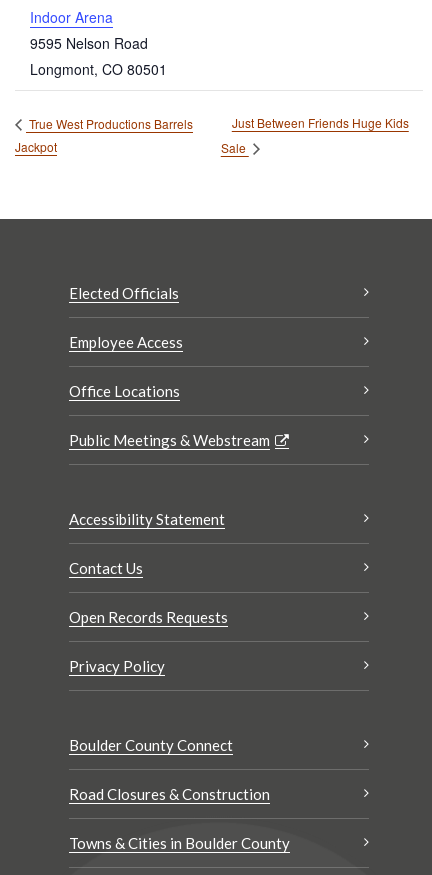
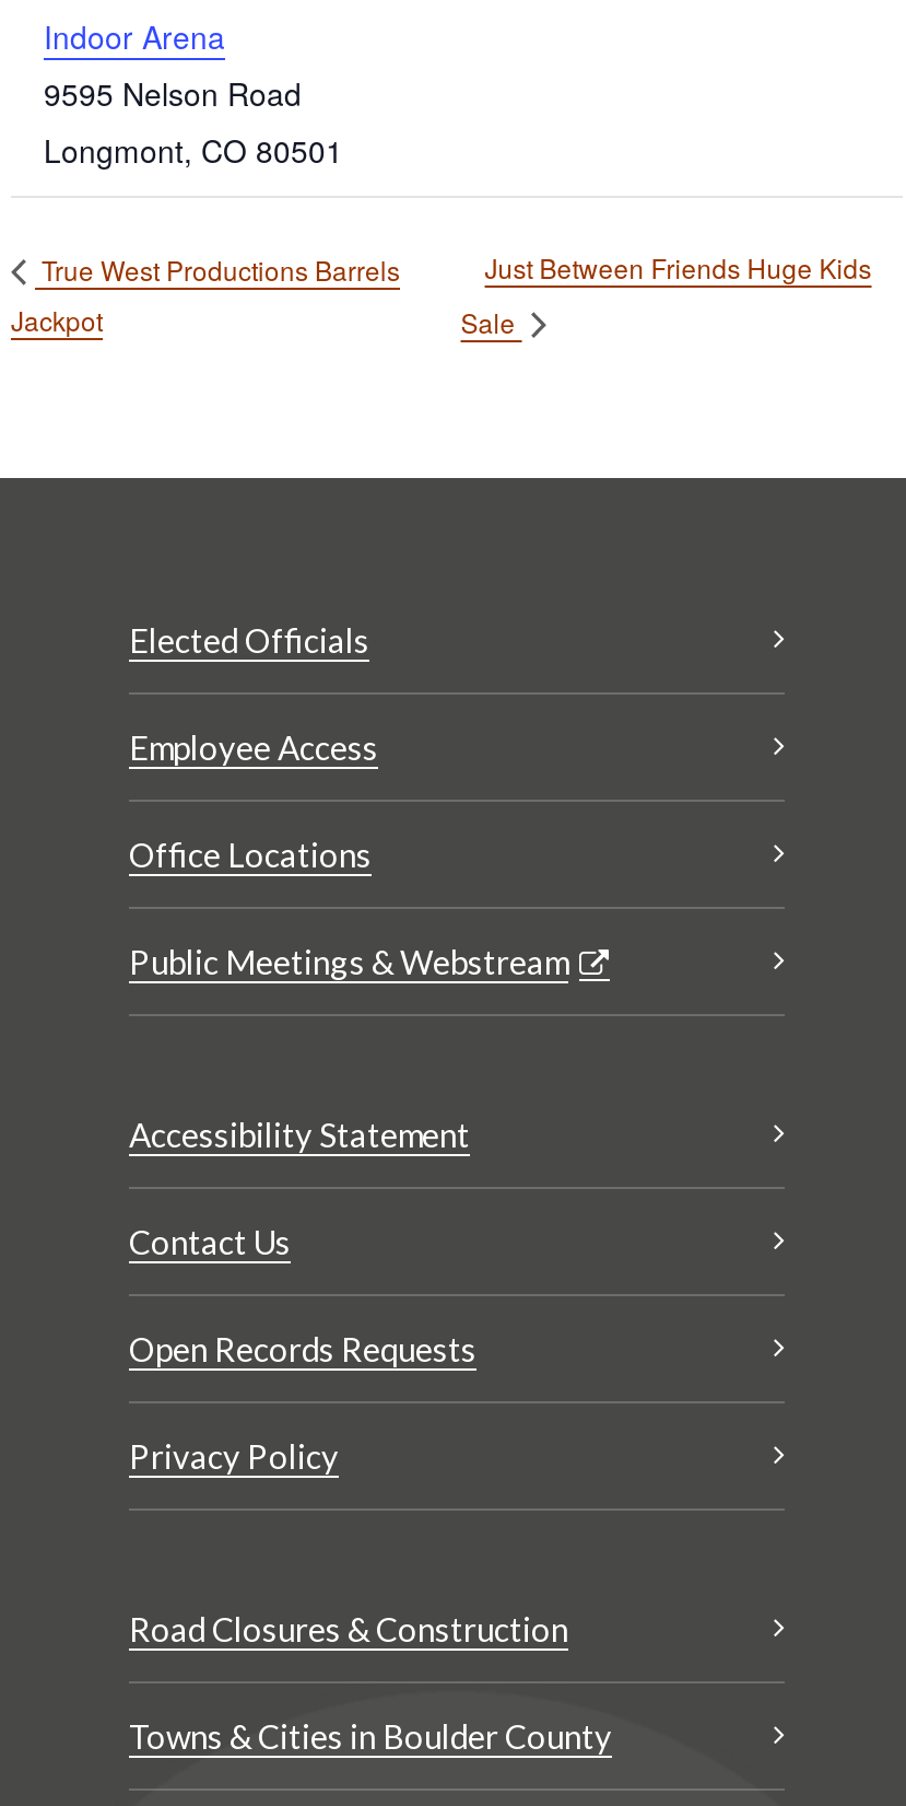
[69,736,233,754] Boulder County Connect -> none

